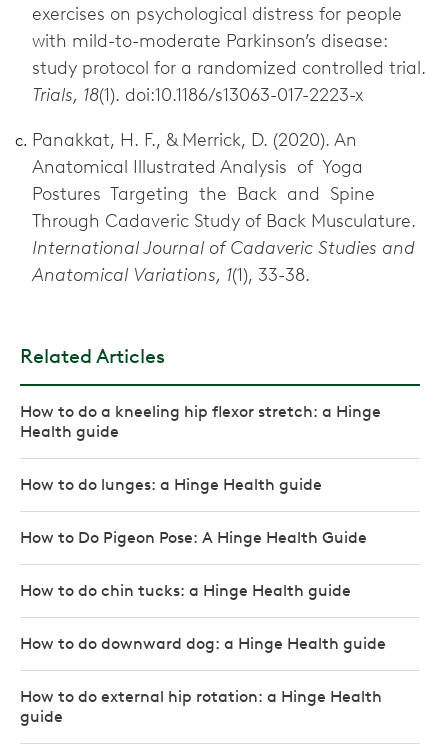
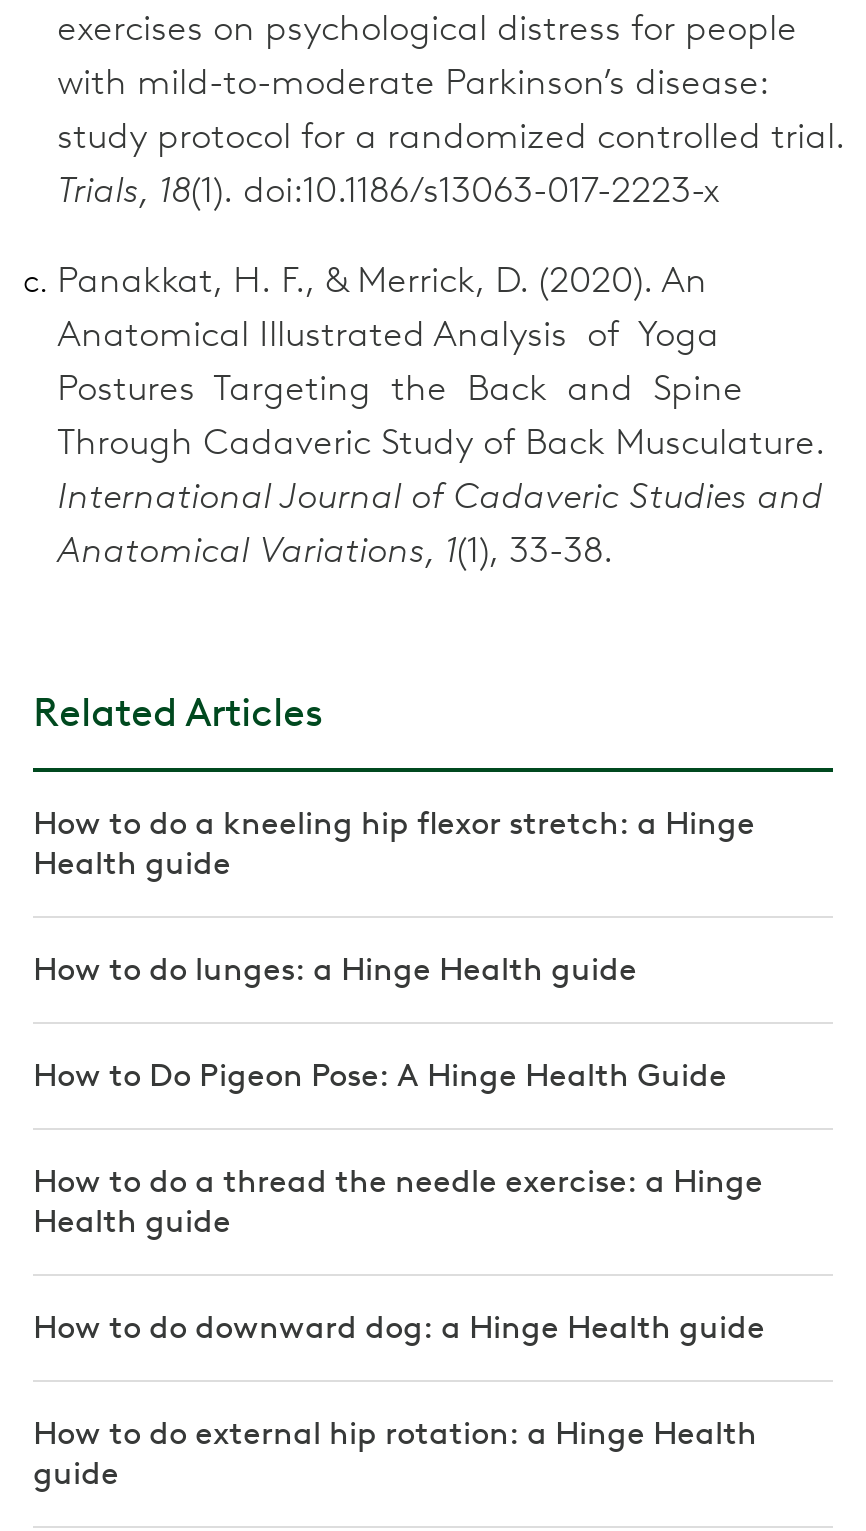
[20,581,351,600] How to do chin tucks: a Hinge Health guide -> [33,1161,763,1239] How to do a thread the needle exercise: a Hinge | Health guide

